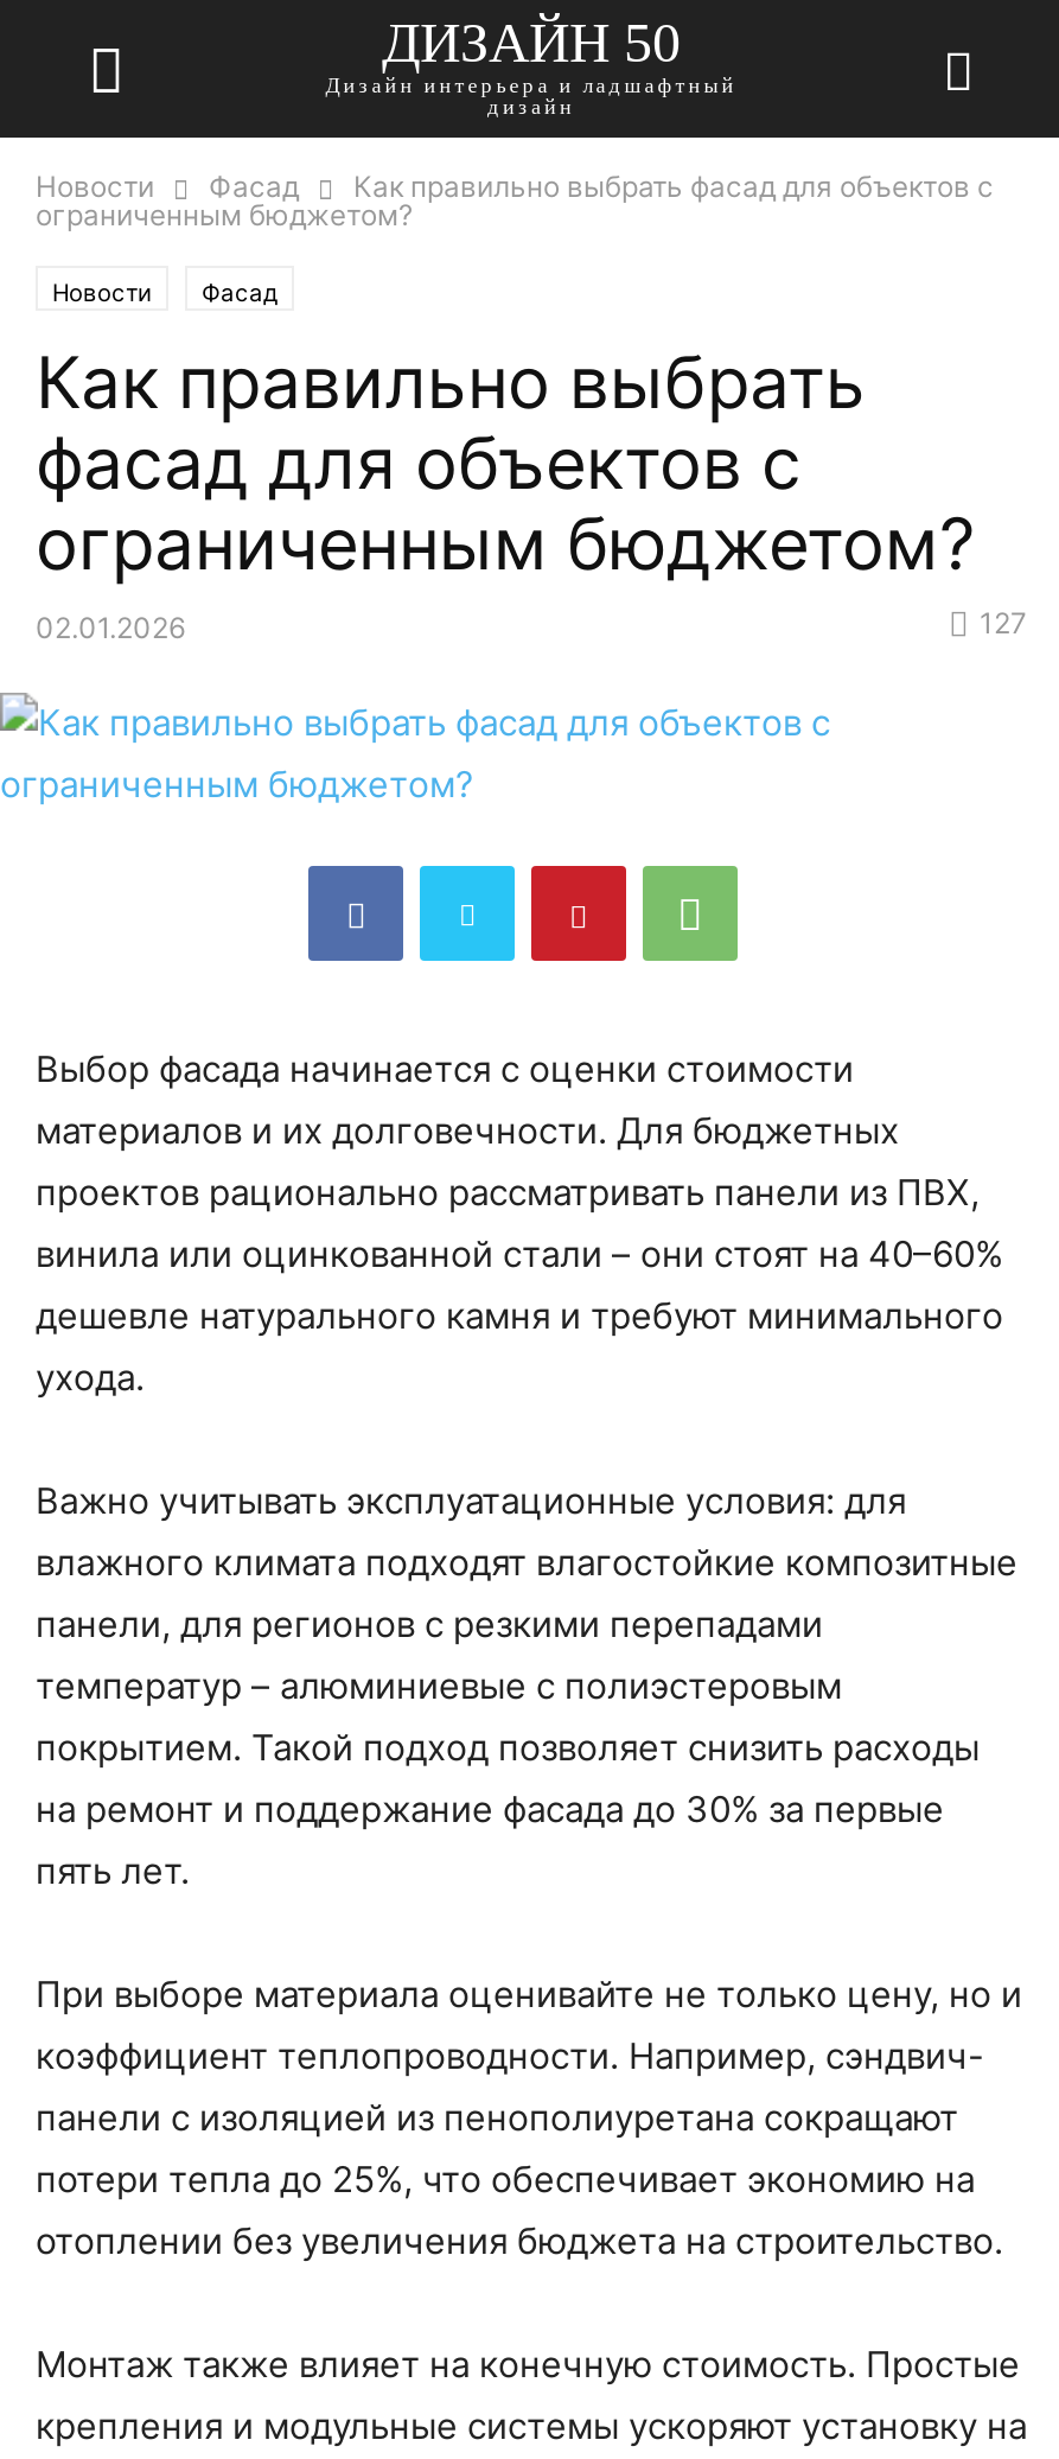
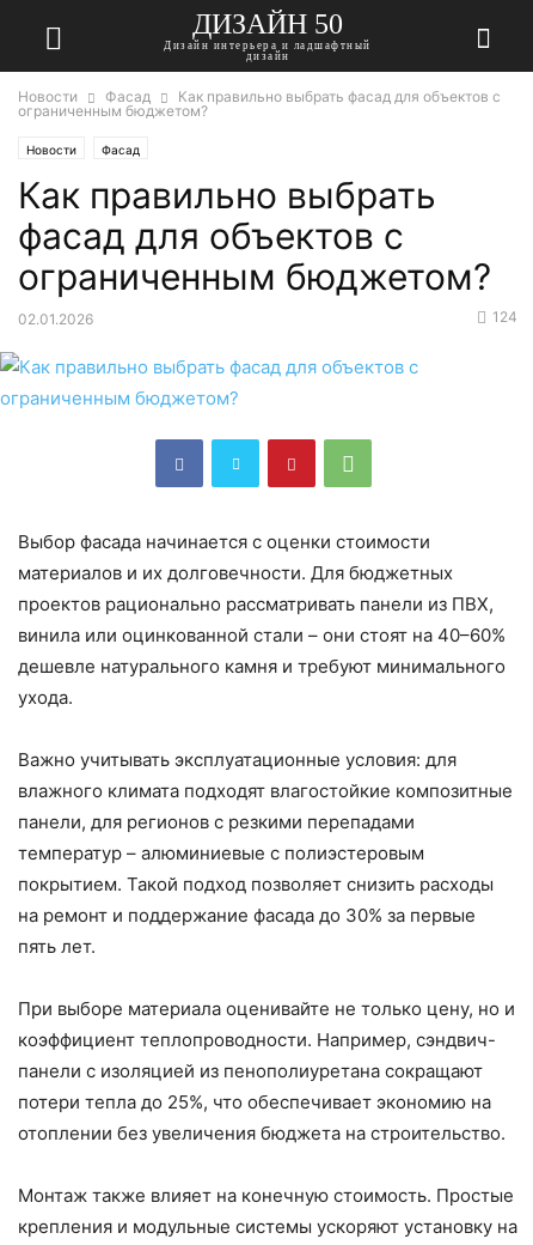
[980,605,1027,641] 127 -> [492,308,517,326] 124

